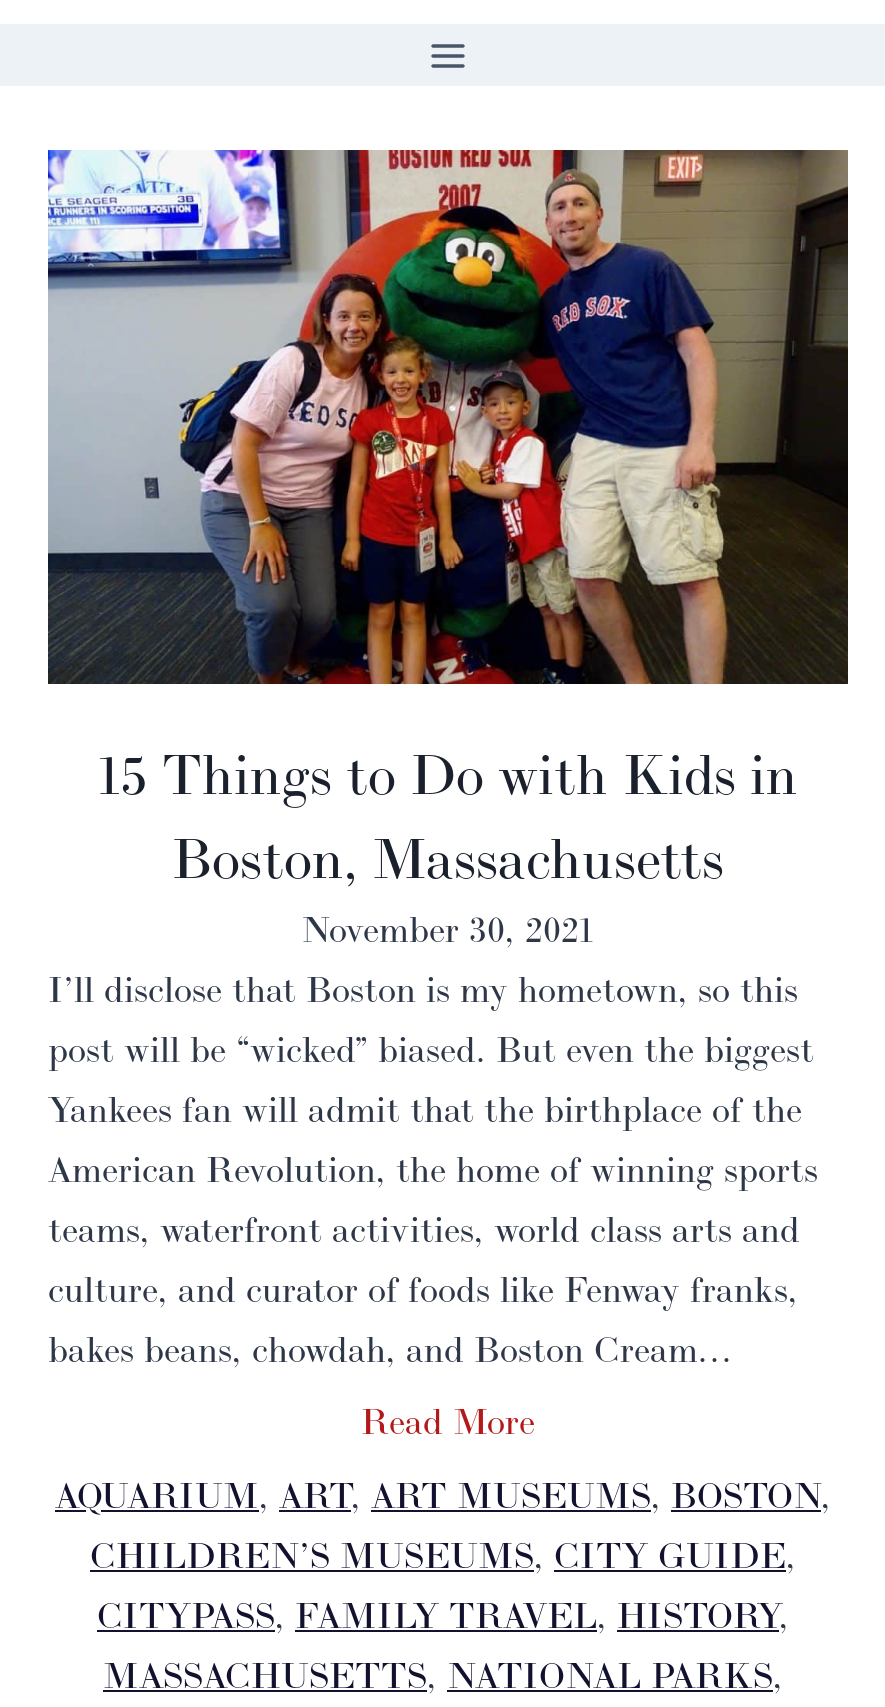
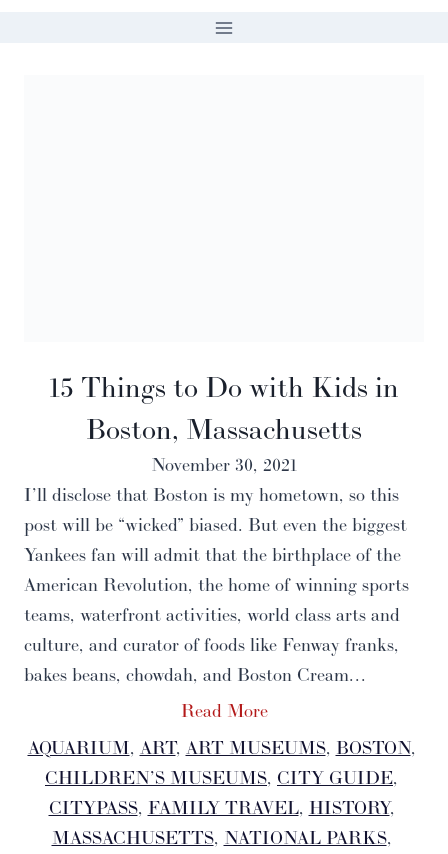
[46,148,850,686] [image] -> none

